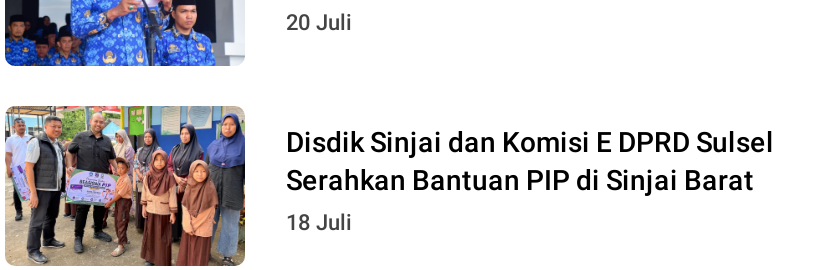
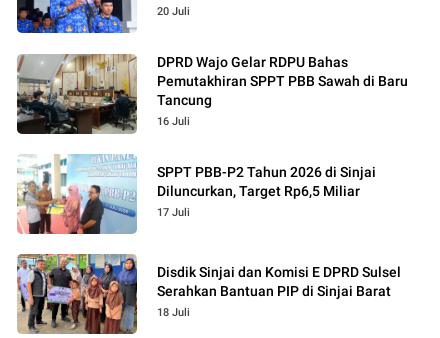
none -> [17,54,408,219] [image] | DPRD Wajo Gelar RDPU Bahas | Pemutakhiran SPPT PBB Sawah di Baru | Tancung | 16 Juli | SPPT PBB-P2 Tahun 2026 di Sinjai | Diluncurkan, Target Rp6,5 Miliar | 17 Juli
none -> [17,153,137,235] [image]

